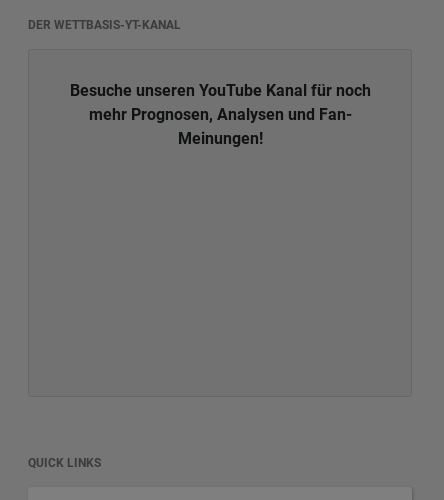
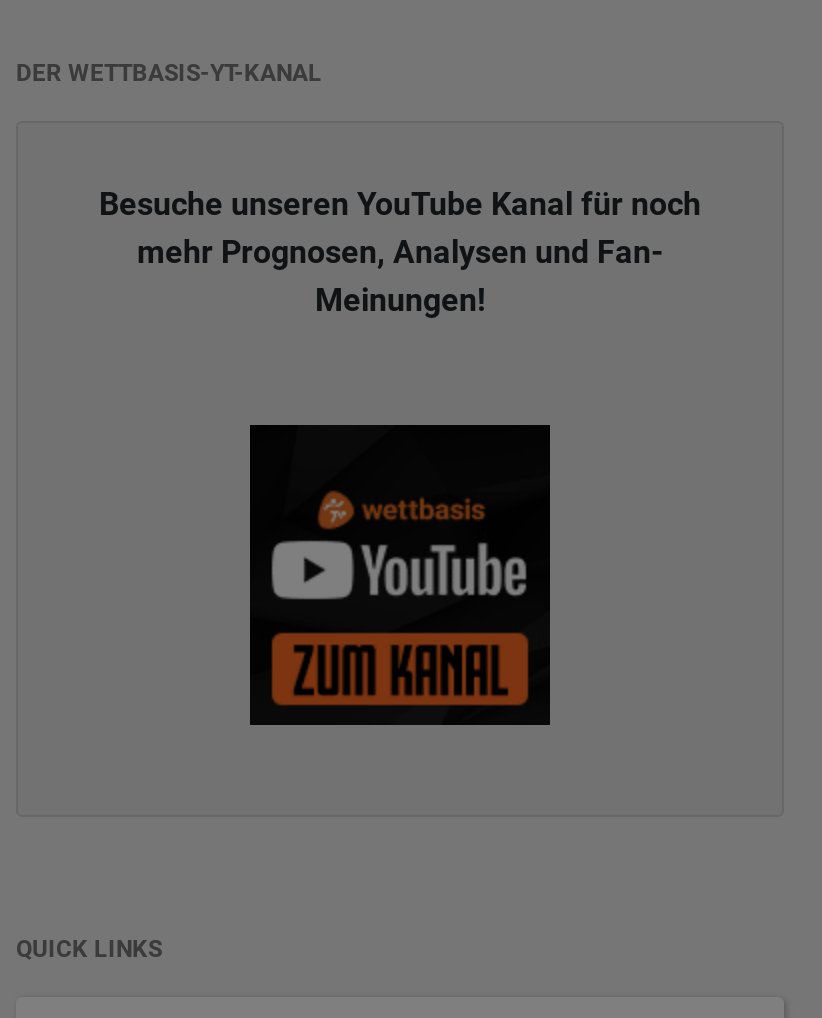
none -> [248,423,552,727] [image]

